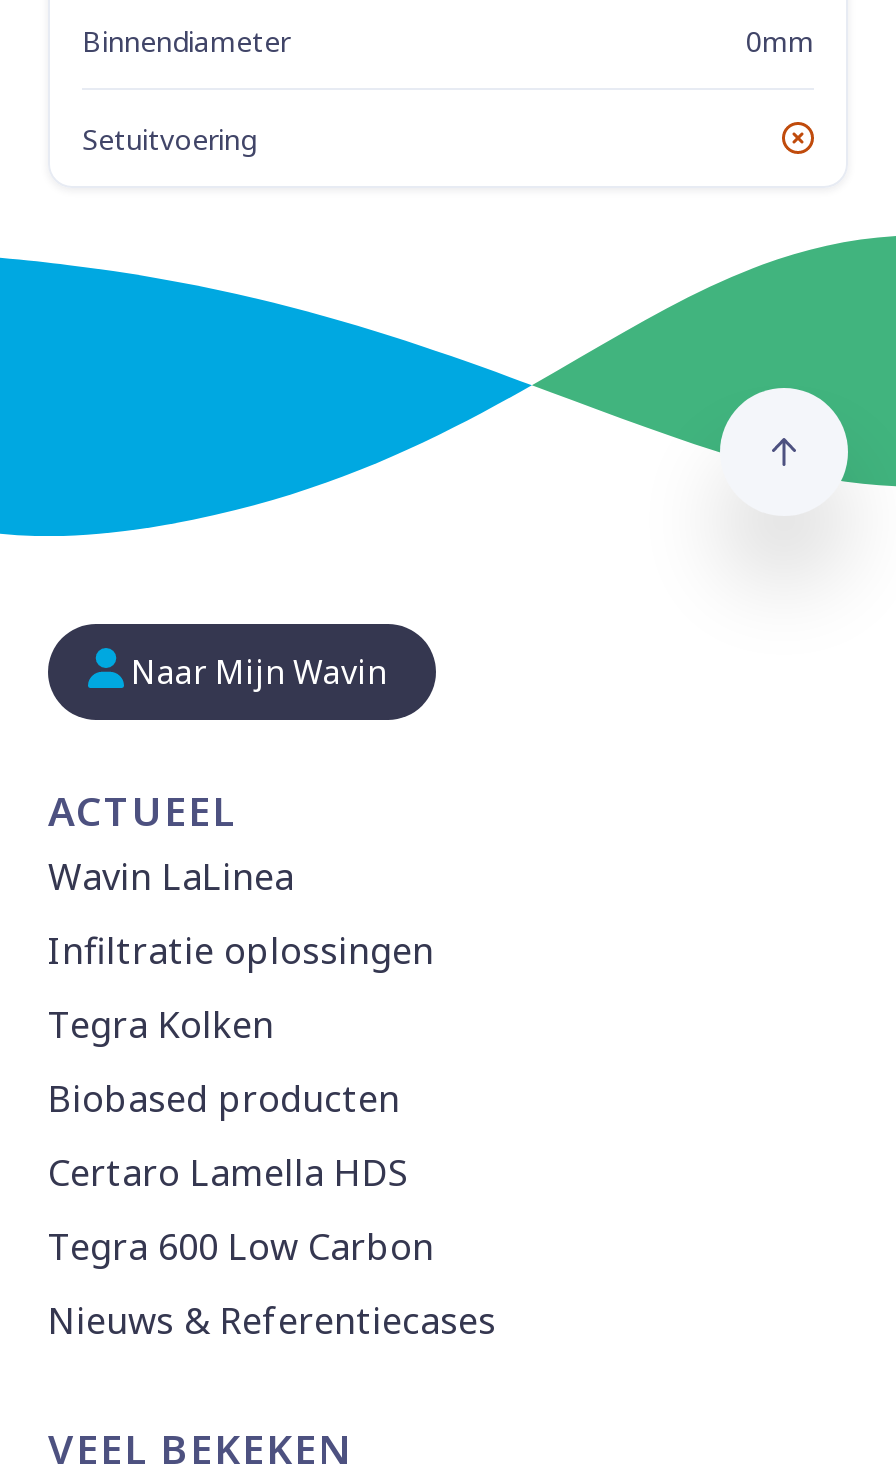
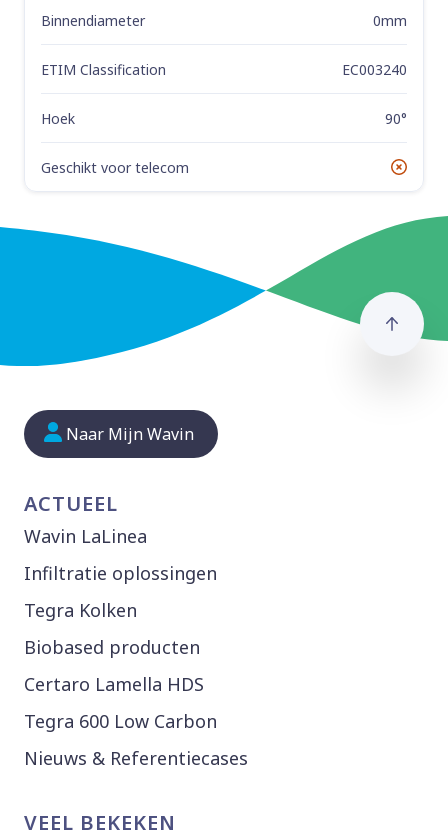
[82,119,256,157] Setuitvoering -> [41,59,407,176] ETIM Classification | EC003240 | Hoek | 90° | Geschikt voor telecom

